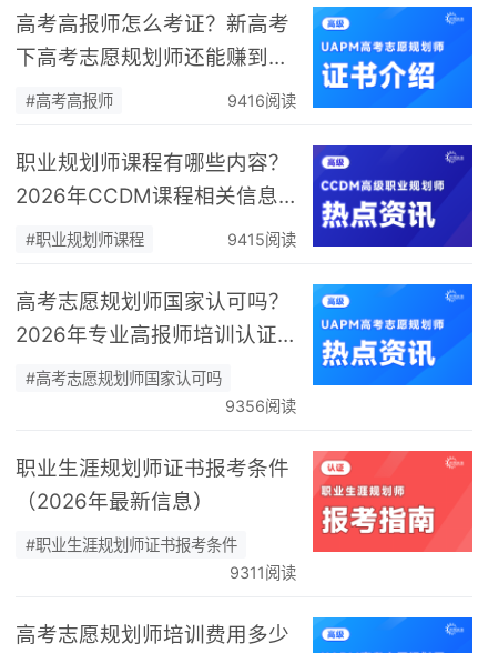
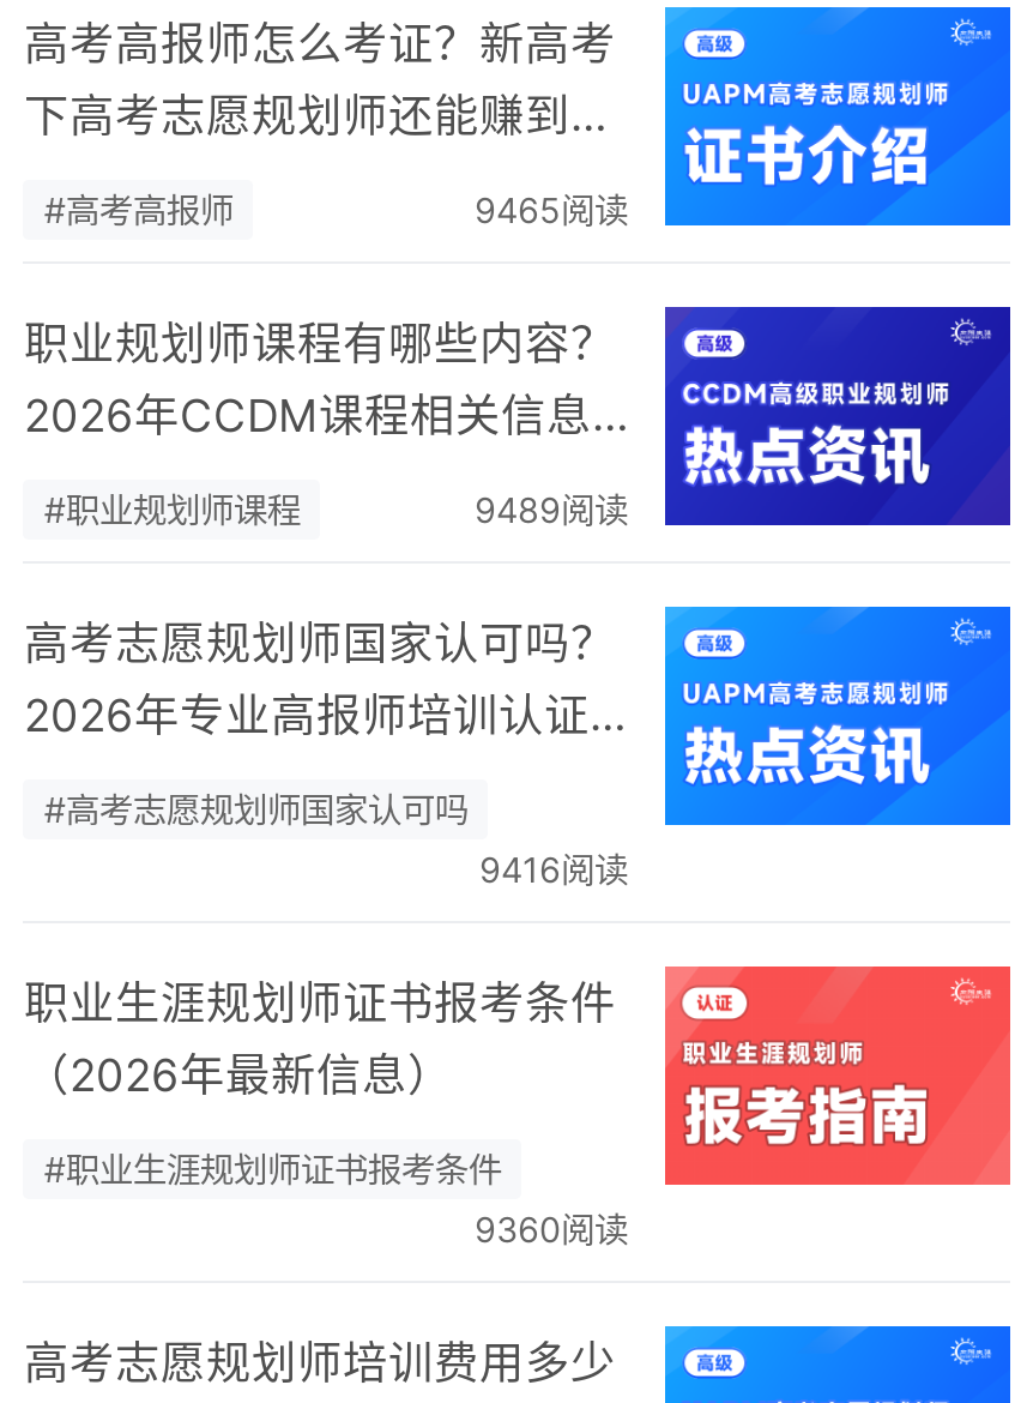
[227,91,296,109] 9416阅读 -> [475,189,628,229] 9465阅读
[227,229,296,248] 9415阅读 -> [475,488,628,529] 9489阅读
[225,396,296,415] 9356阅读 -> [479,848,628,889] 9416阅读
[229,563,296,581] 9311阅读 -> [475,1208,628,1249] 9360阅读

